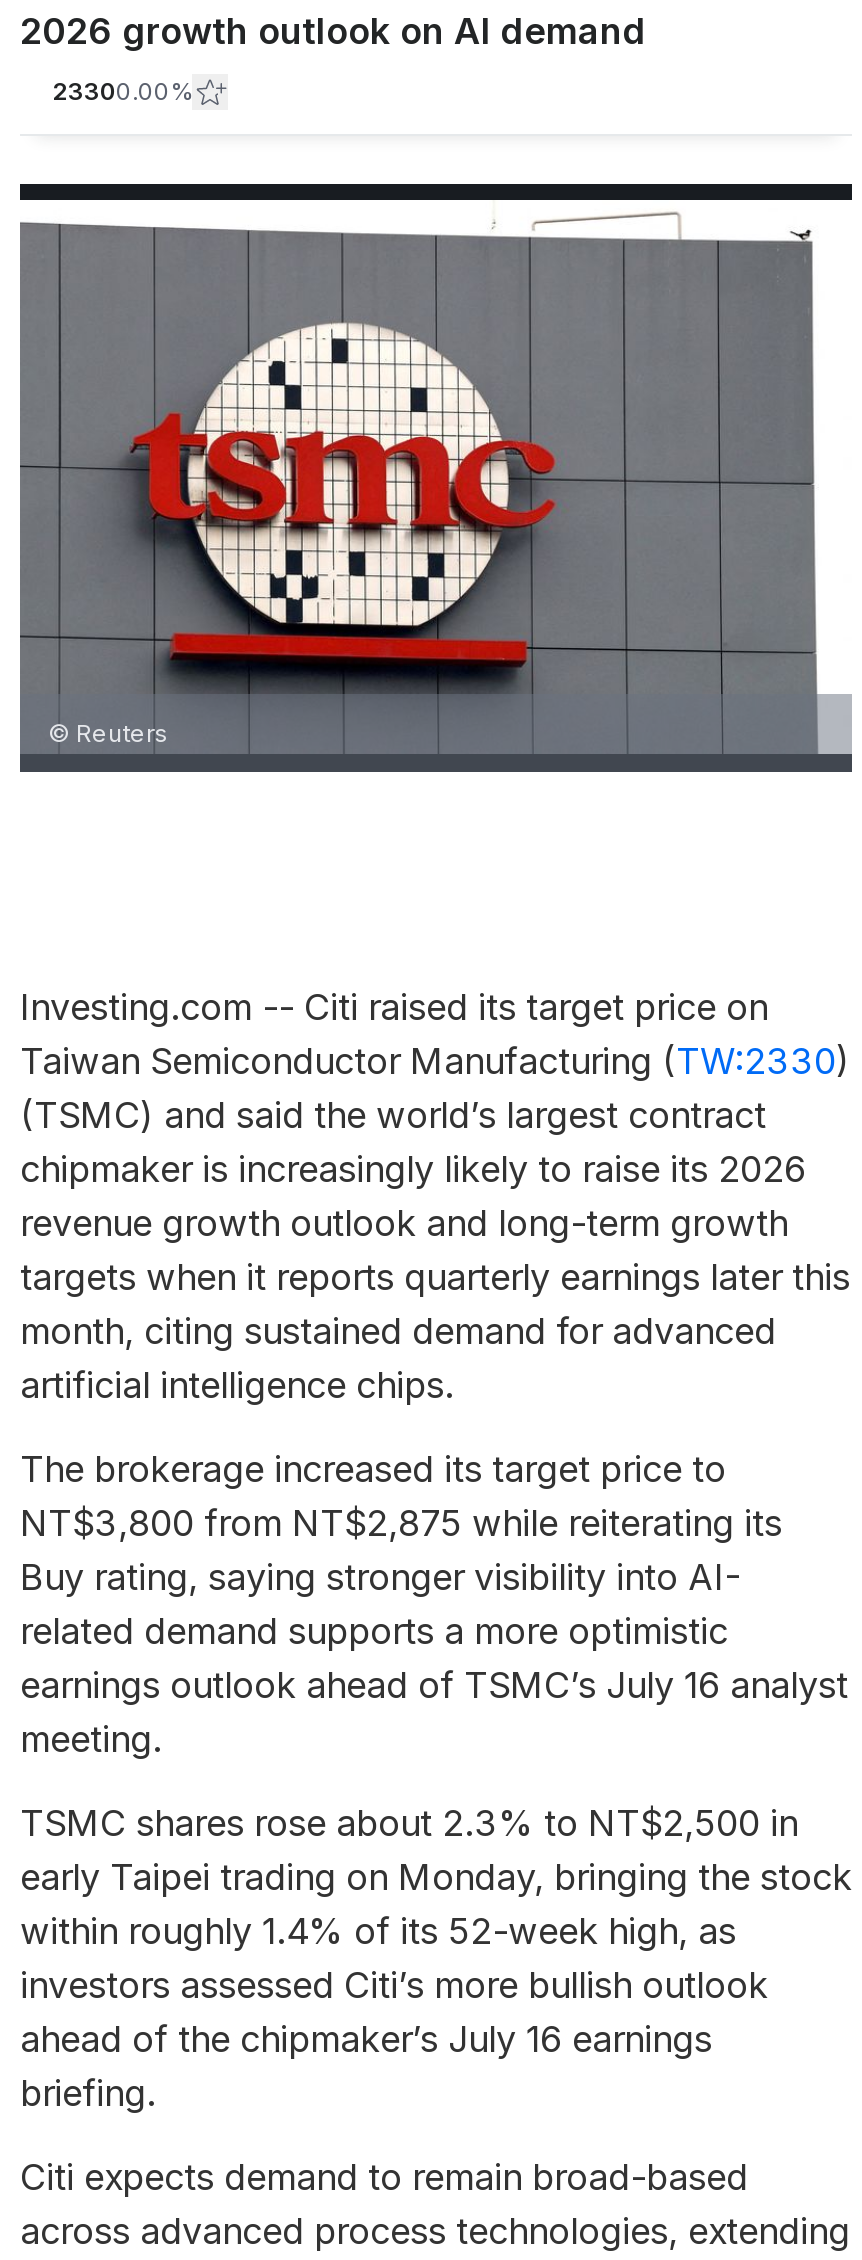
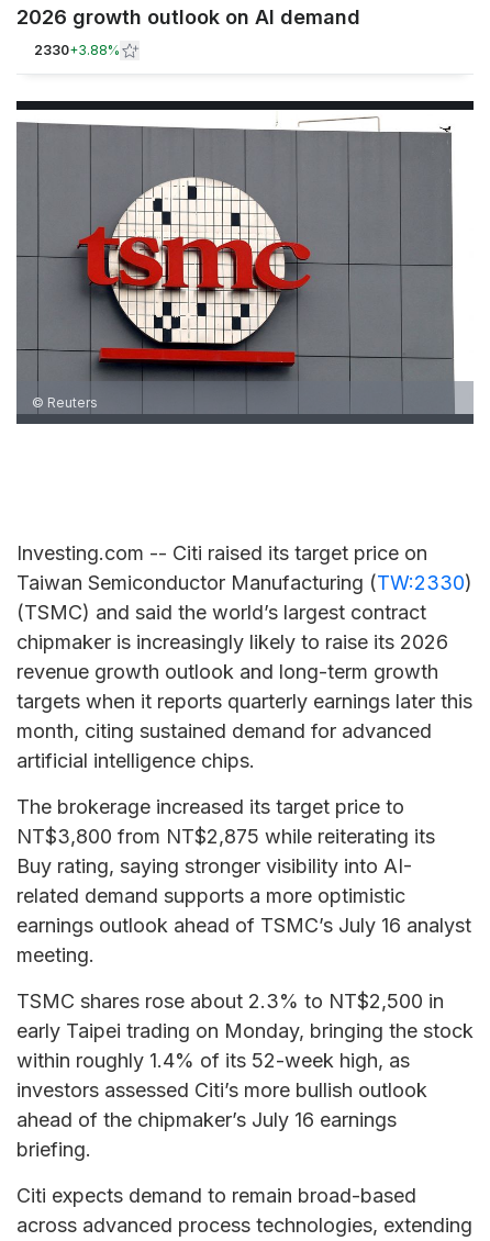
[52,76,192,106] 23300.00% -> [34,42,120,58] 2330+3.88%

